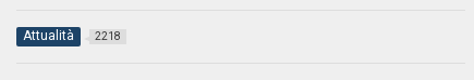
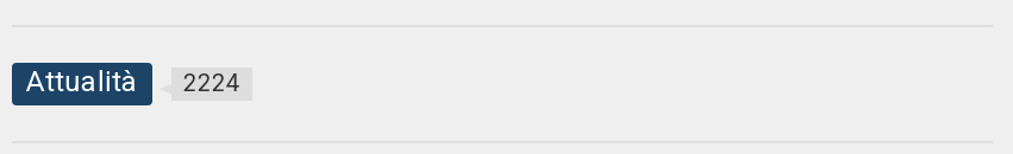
[23,29,121,44] Attualità 2218 -> [26,66,240,99] Attualità 2224

